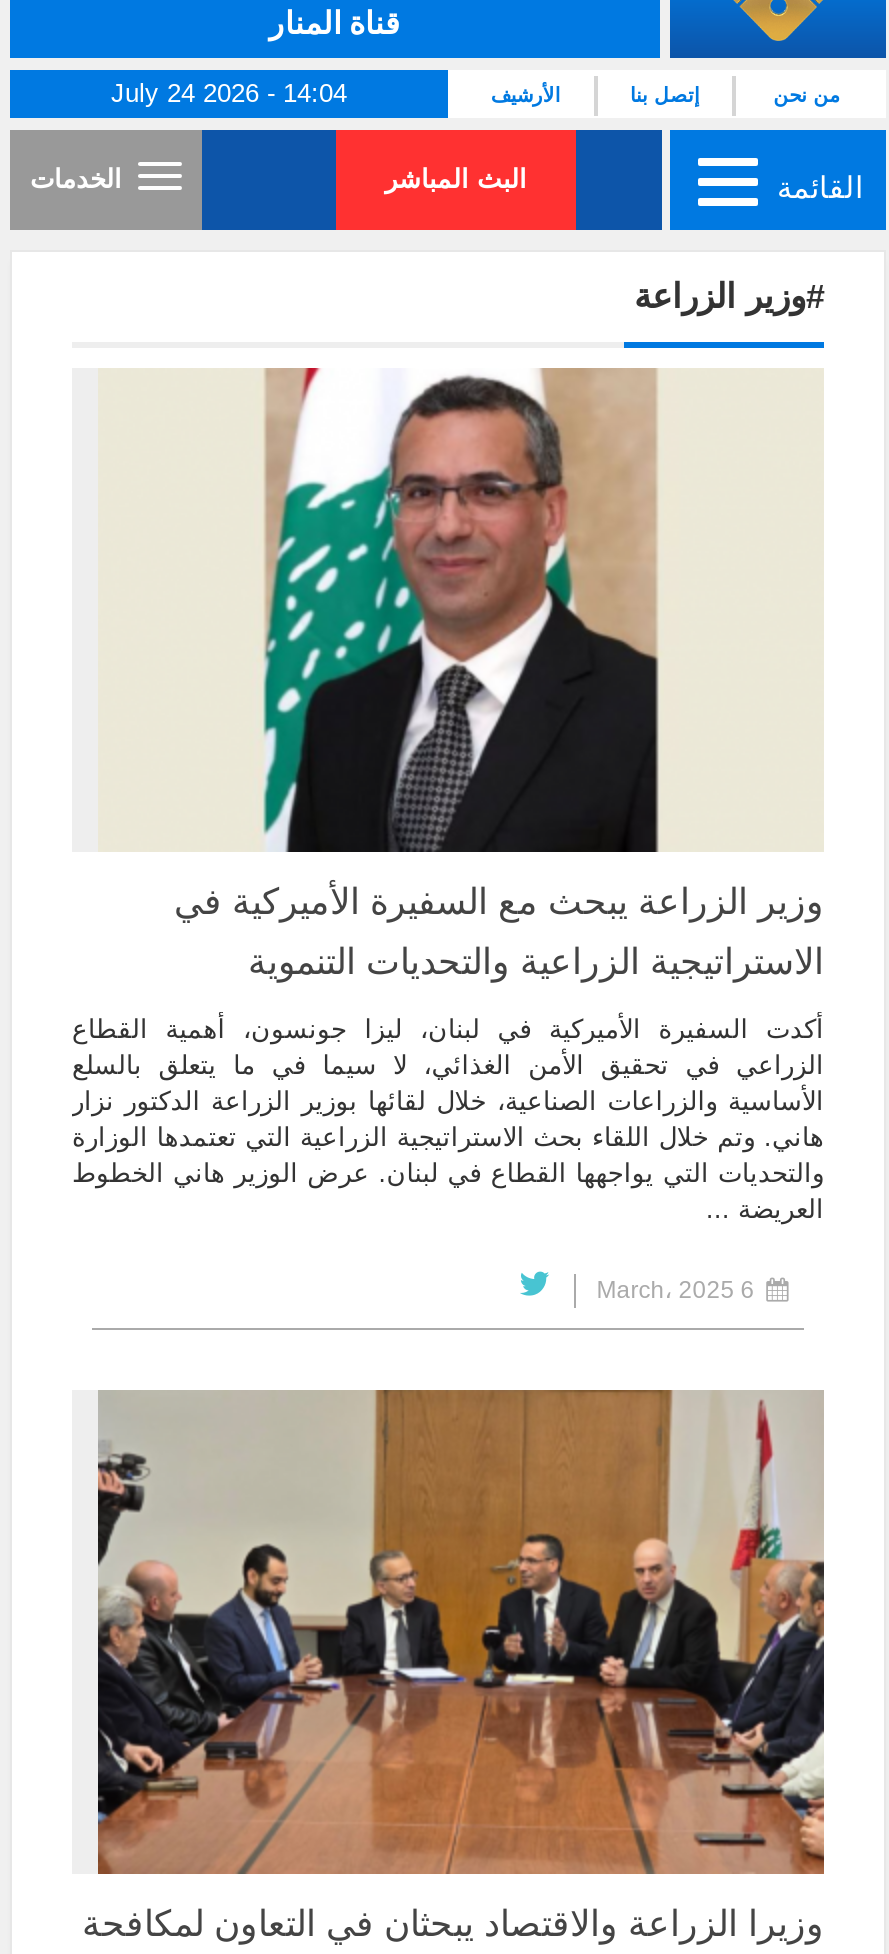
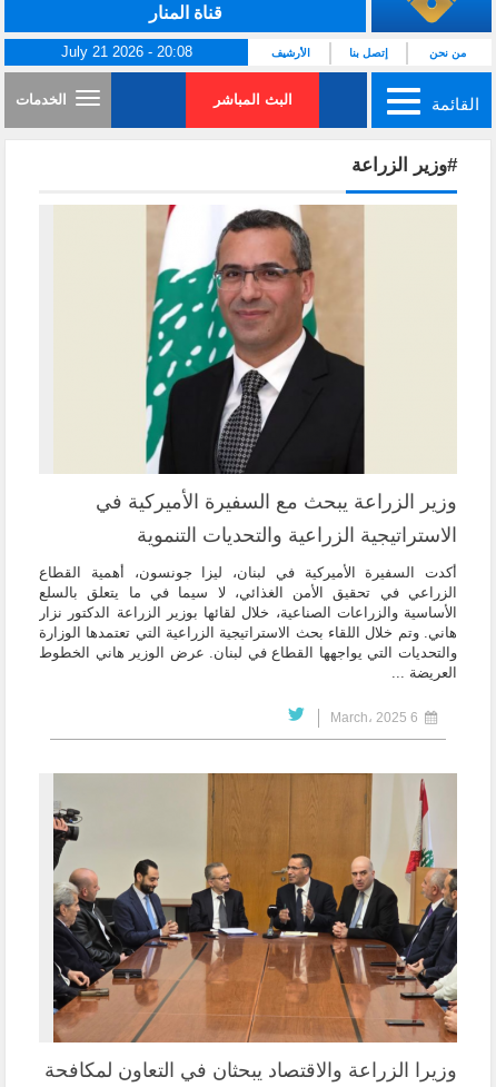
[113,78,349,108] July 24 2026 - 14:04 -> [62,43,193,60] July 21 2026 - 20:08

